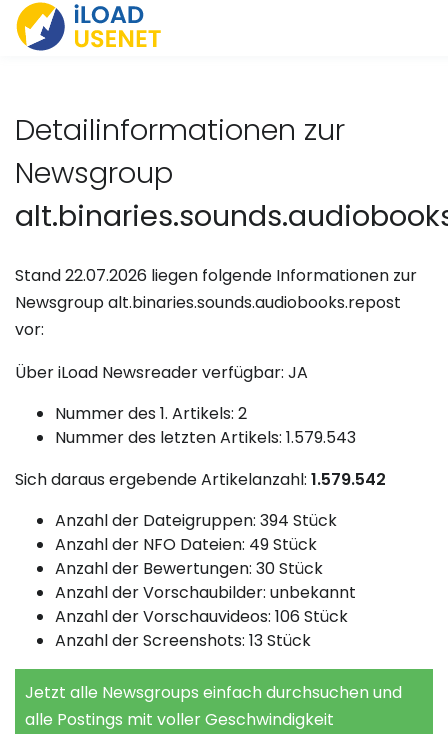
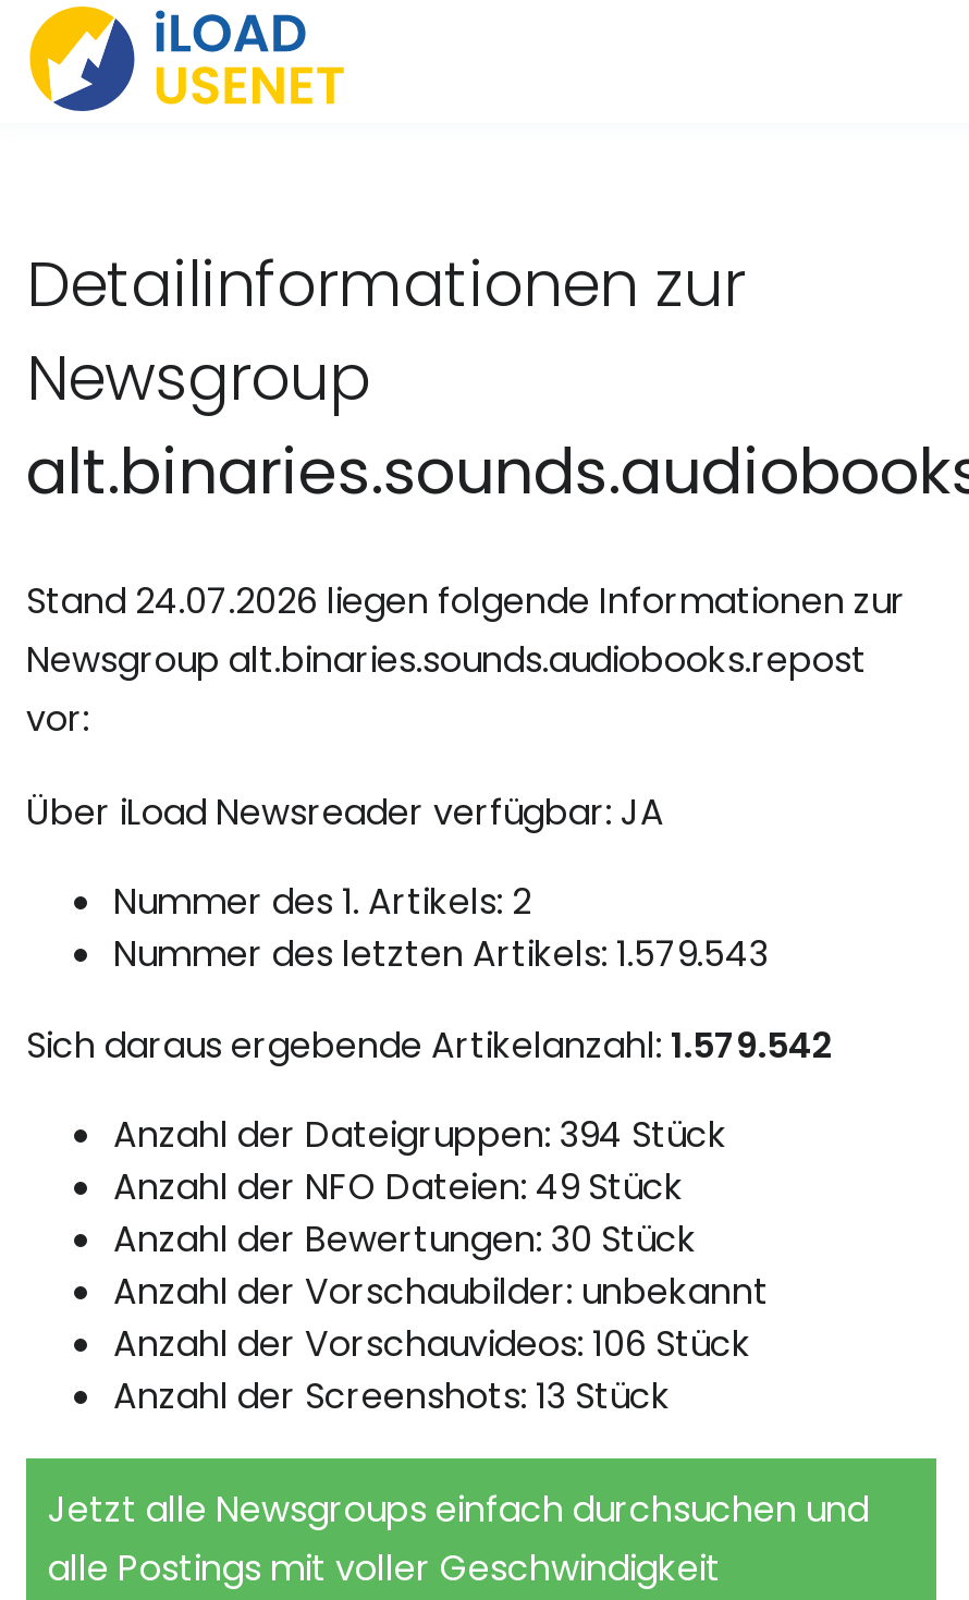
[15,264,417,287] Stand 22.07.2026 liegen folgende Informationen zur -> [26,576,906,626] Stand 24.07.2026 liegen folgende Informationen zur

